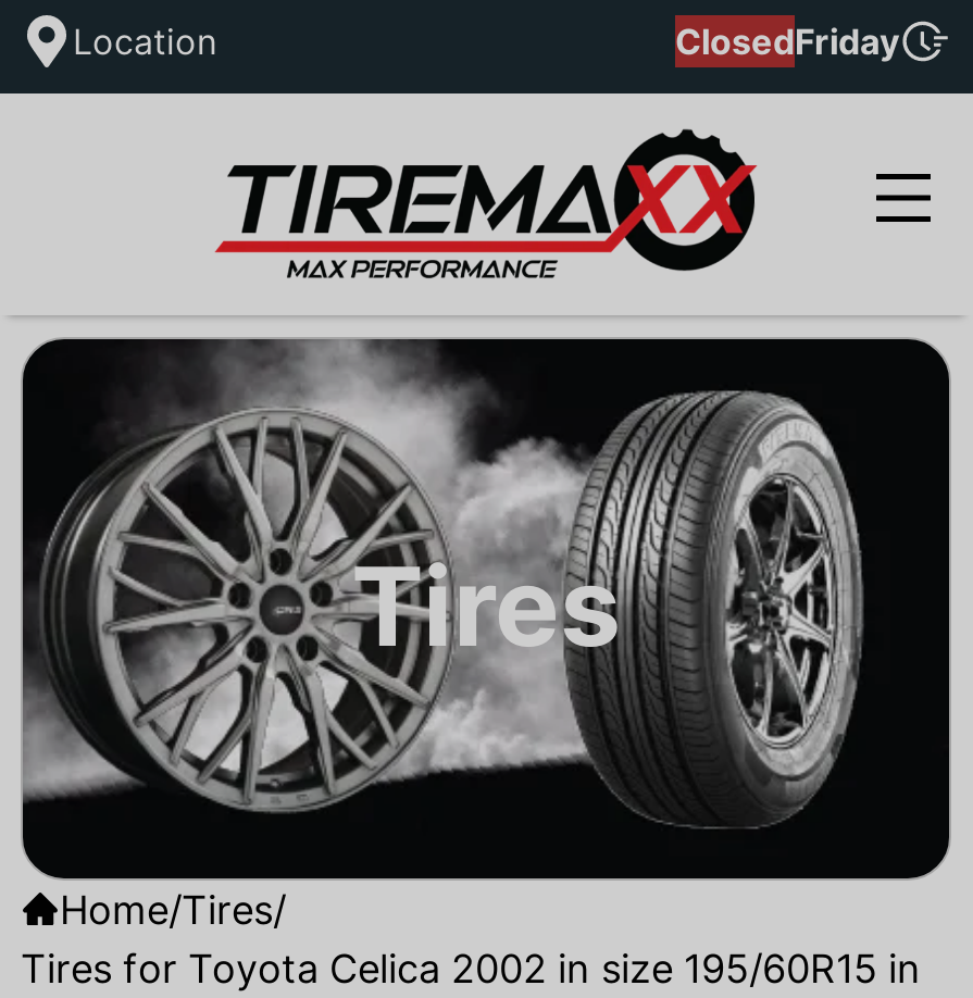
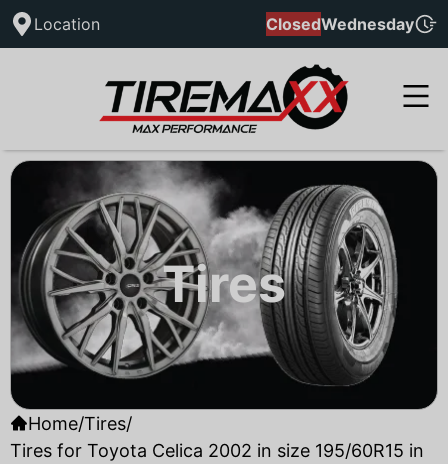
[675,20,899,63] ClosedFriday -> [266,14,414,34] ClosedWednesday

